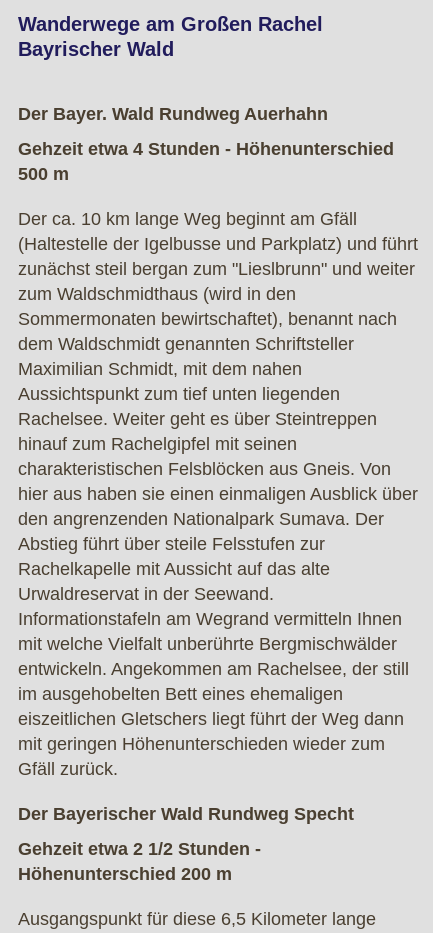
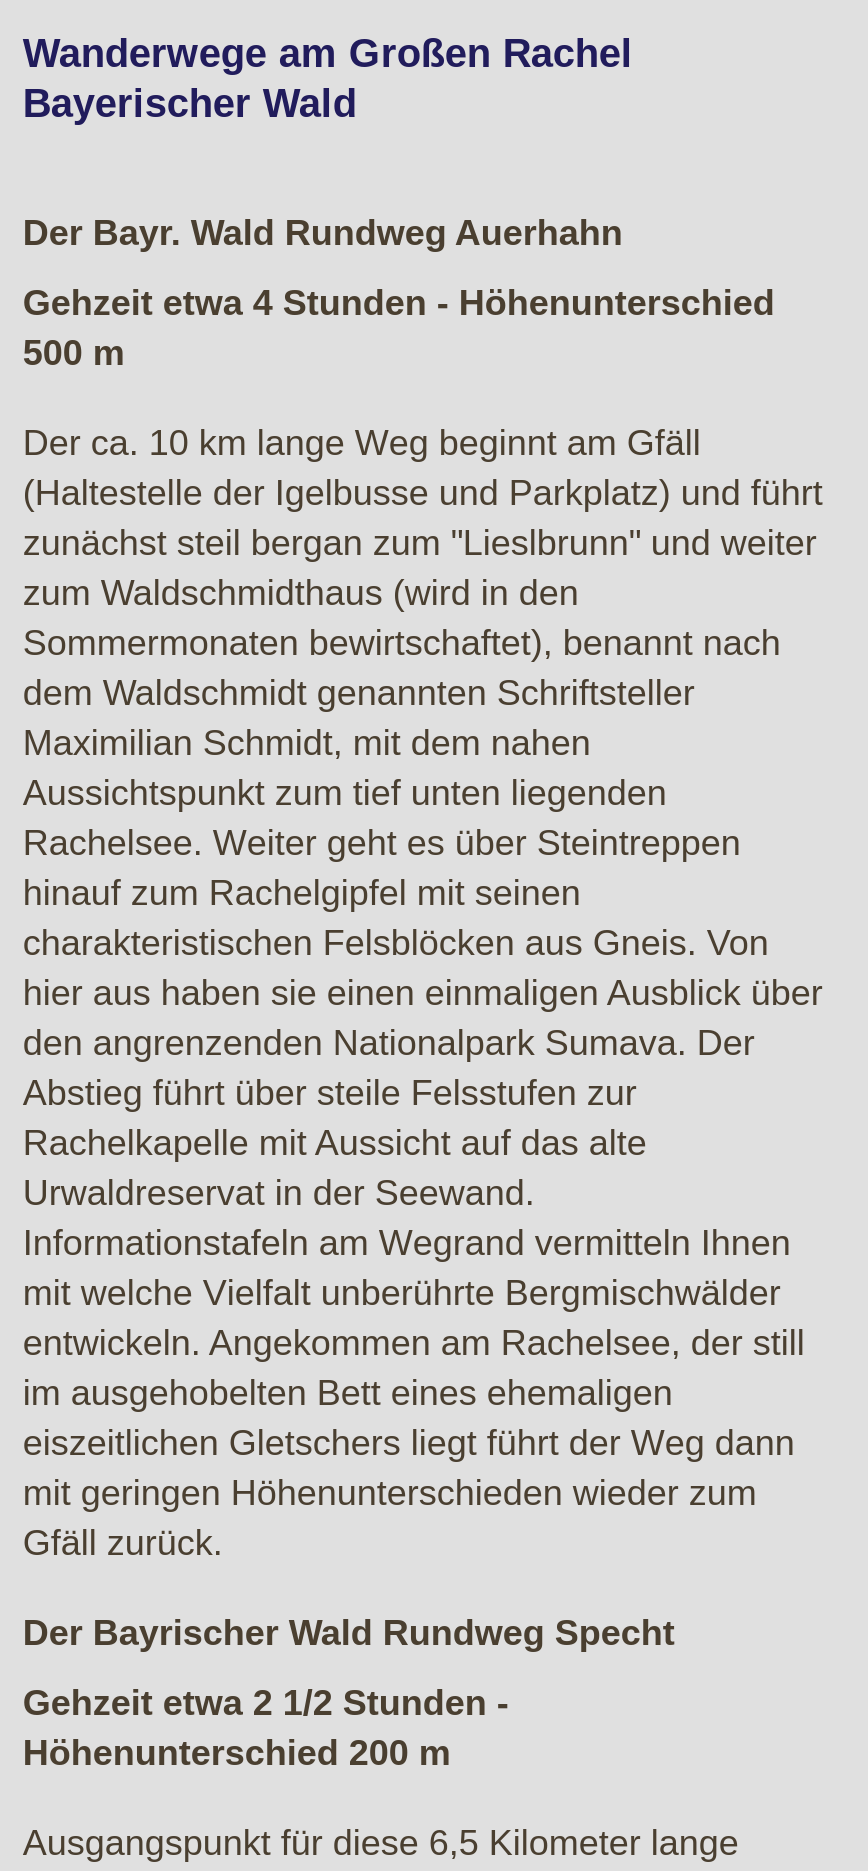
[18,38,180,60] Bayrischer Wald -> [23,81,369,125] Bayerischer Wald
[18,104,328,124] Der Bayer. Wald Rundweg Auerhahn -> [23,213,623,253] Der Bayr. Wald Rundweg Auerhahn
[18,804,354,824] Der Bayerischer Wald Rundweg Specht -> [23,1613,675,1653] Der Bayrischer Wald Rundweg Specht

